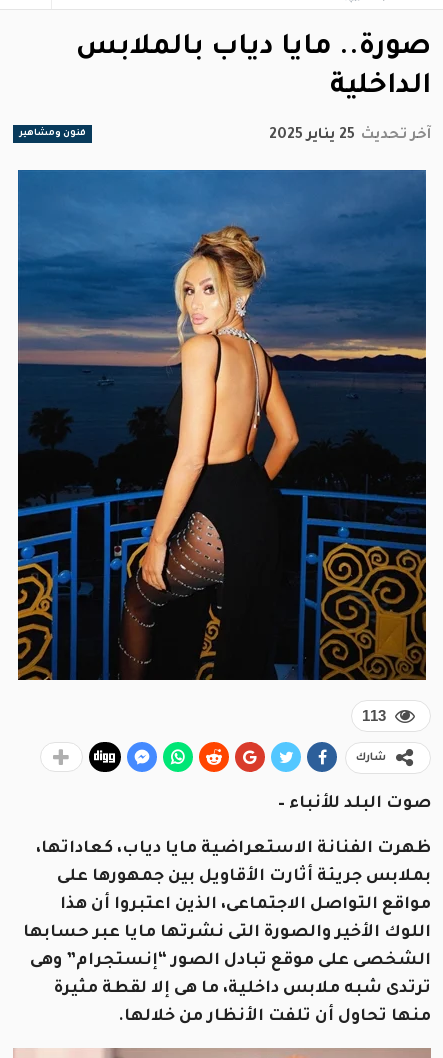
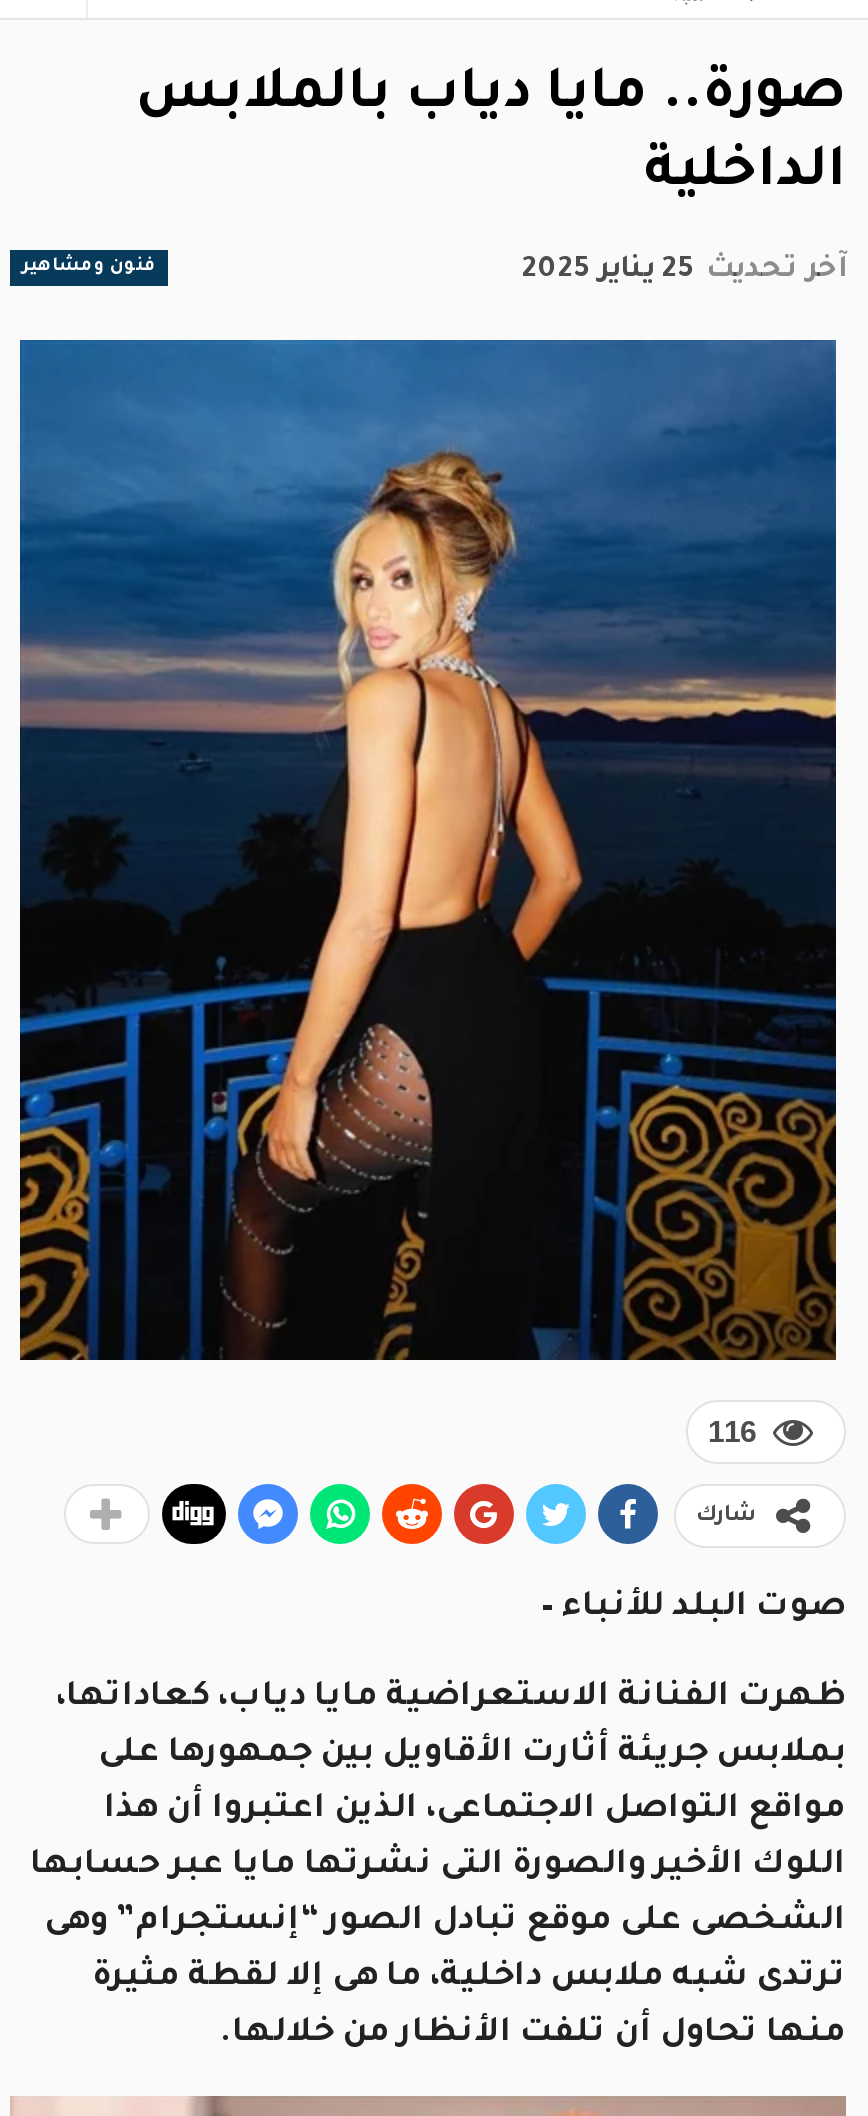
[362,707,386,724] 113 -> [708,1414,756,1448] 116

